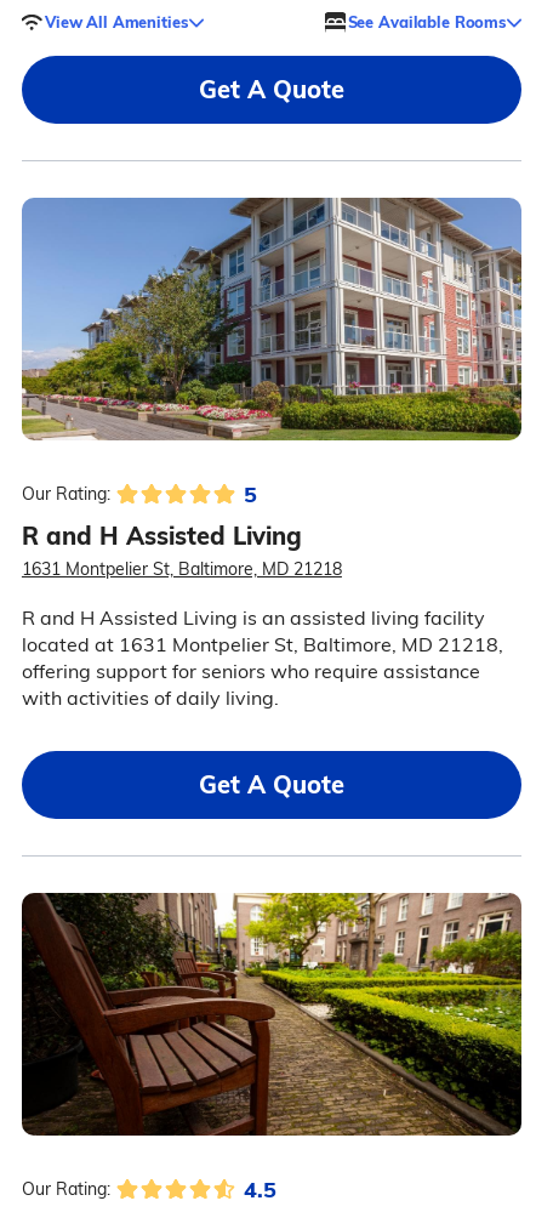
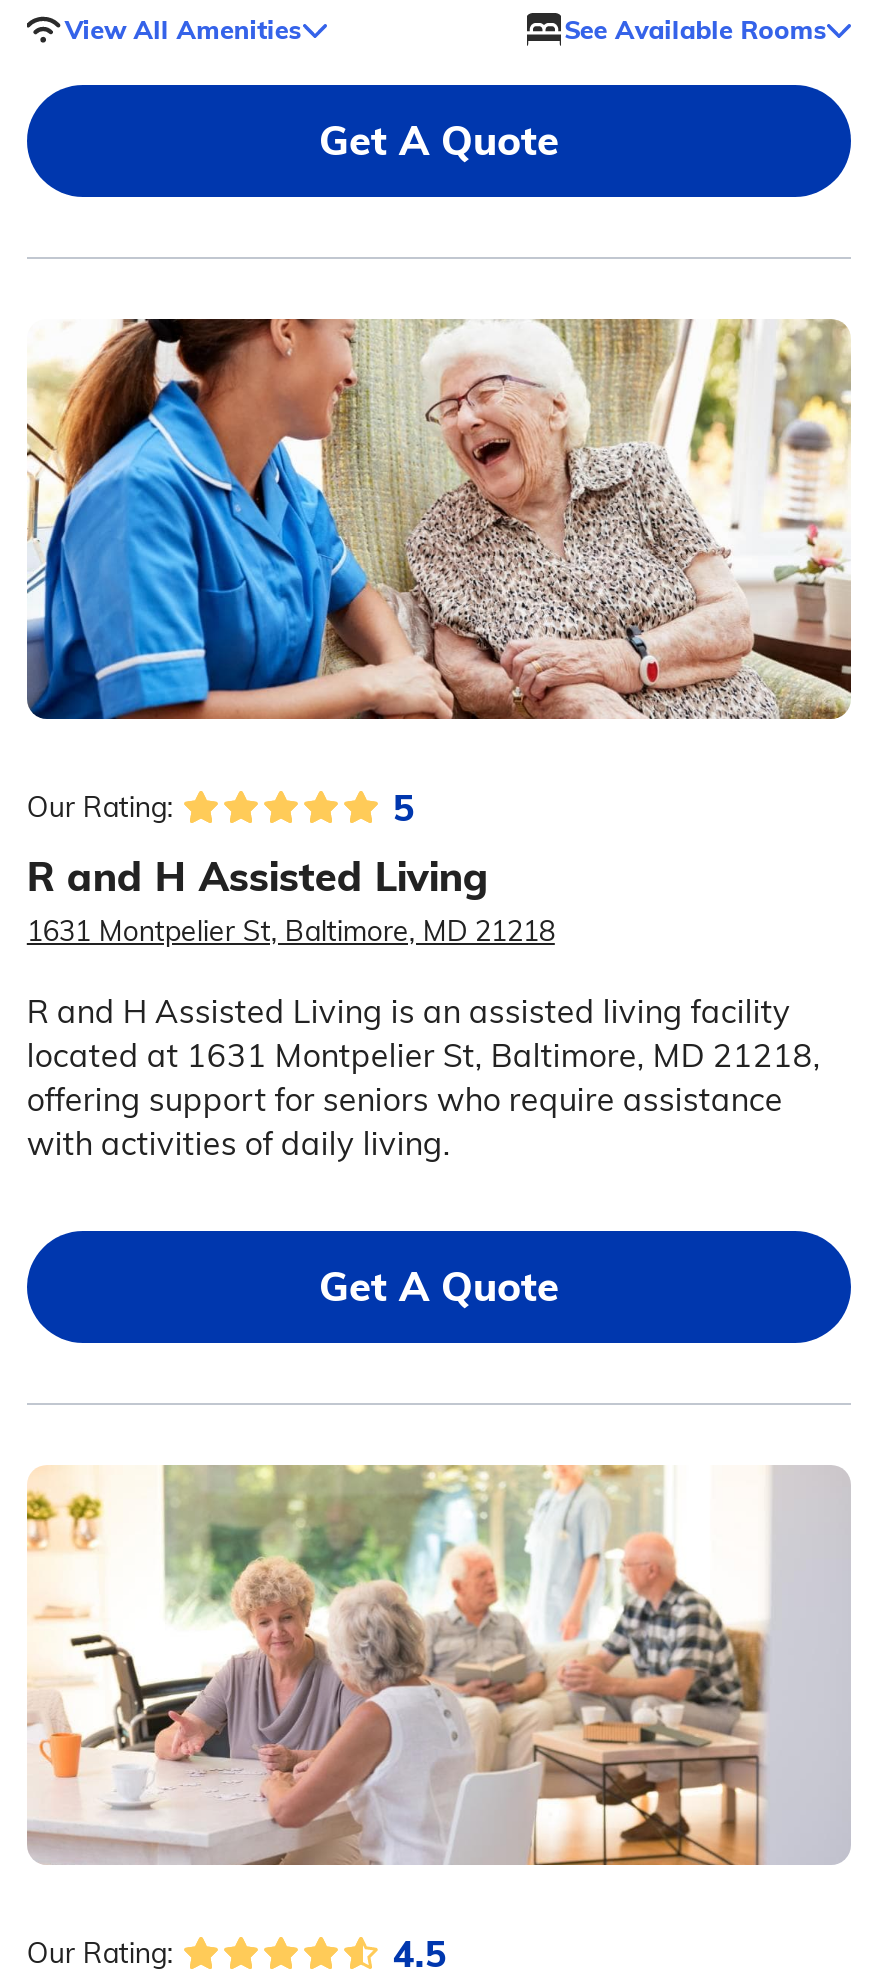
[21,197,523,442] [image] -> [25,317,851,721] [image]
[21,892,523,1137] [image] -> [25,1463,851,1867] [image]

